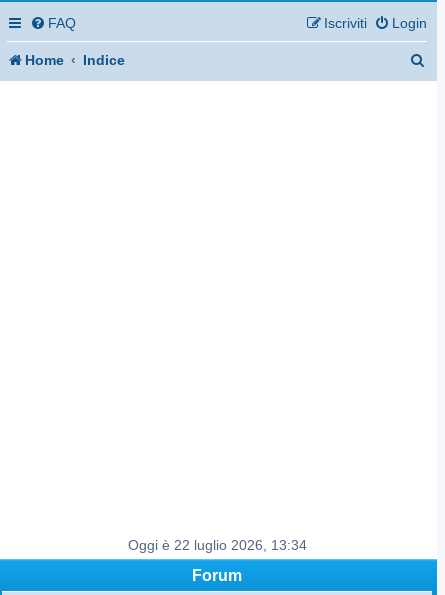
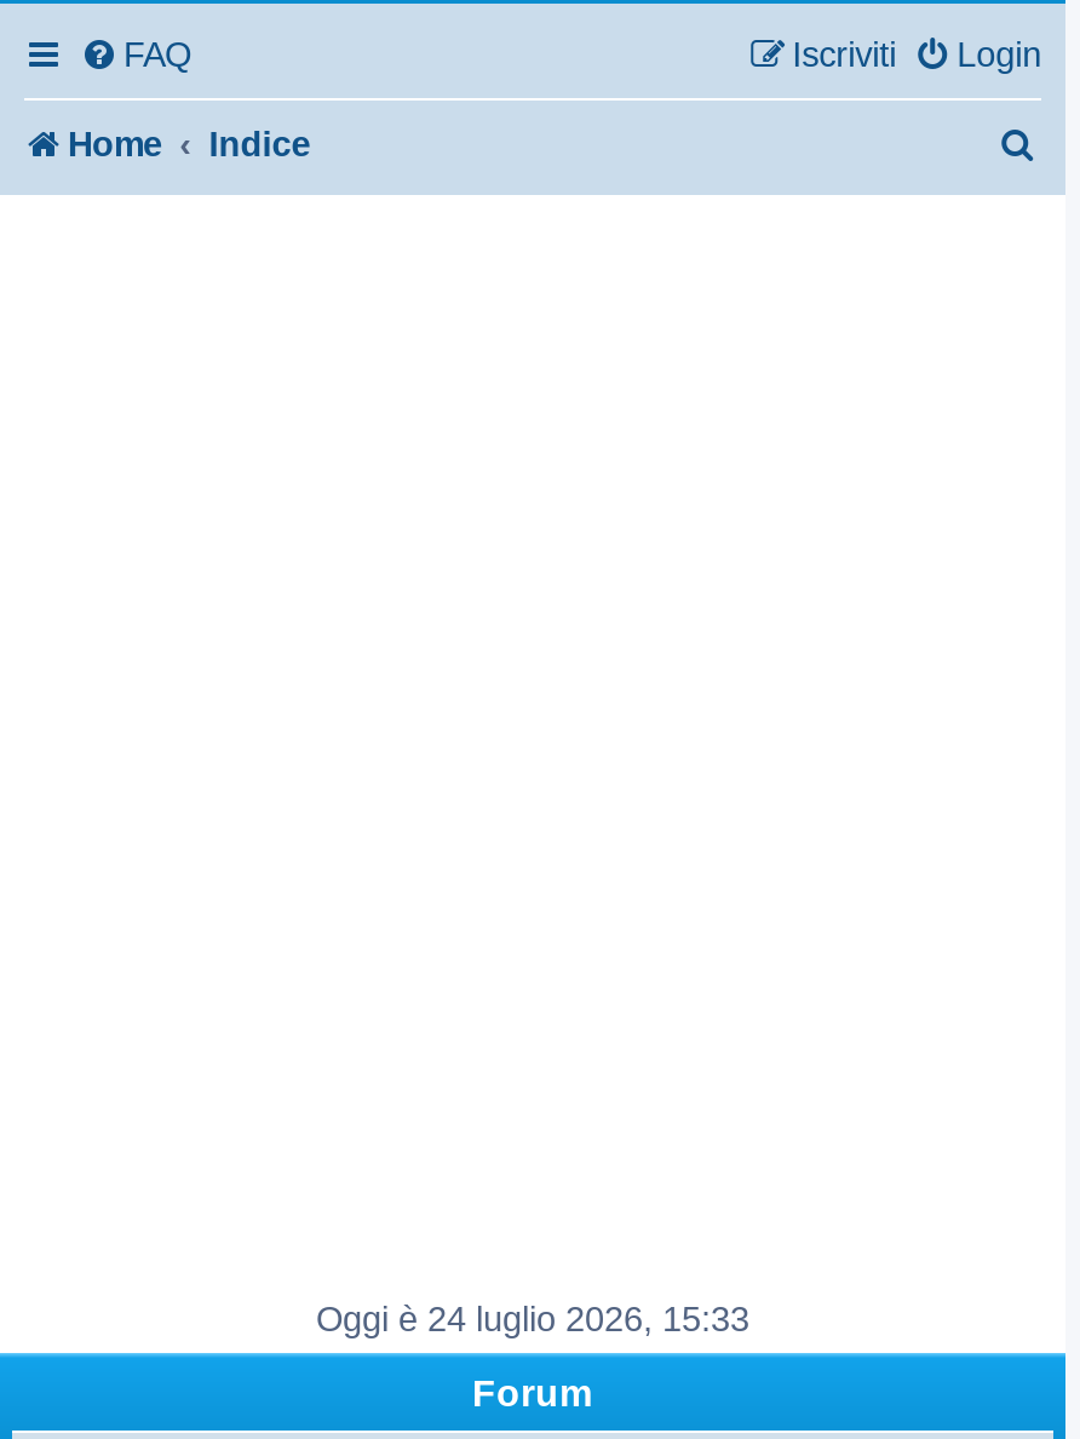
[127,537,306,553] Oggi è 22 luglio 2026, 13:34 -> [316,1300,749,1338] Oggi è 24 luglio 2026, 15:33

